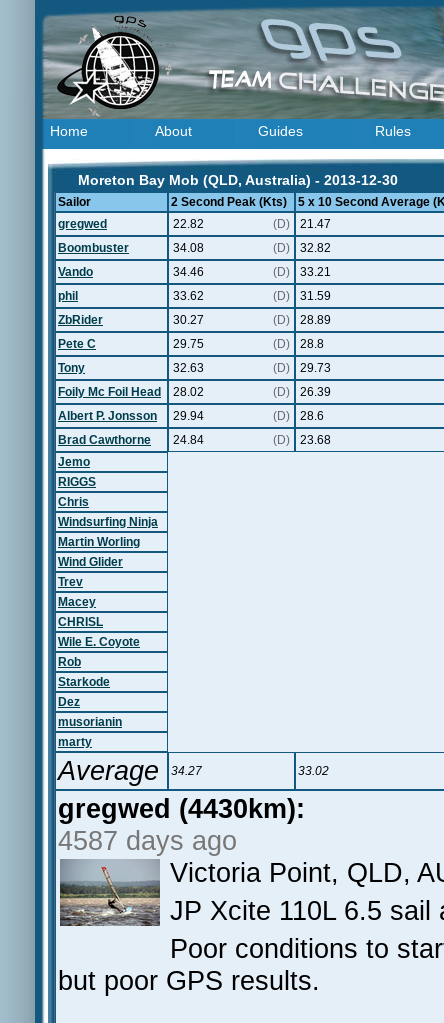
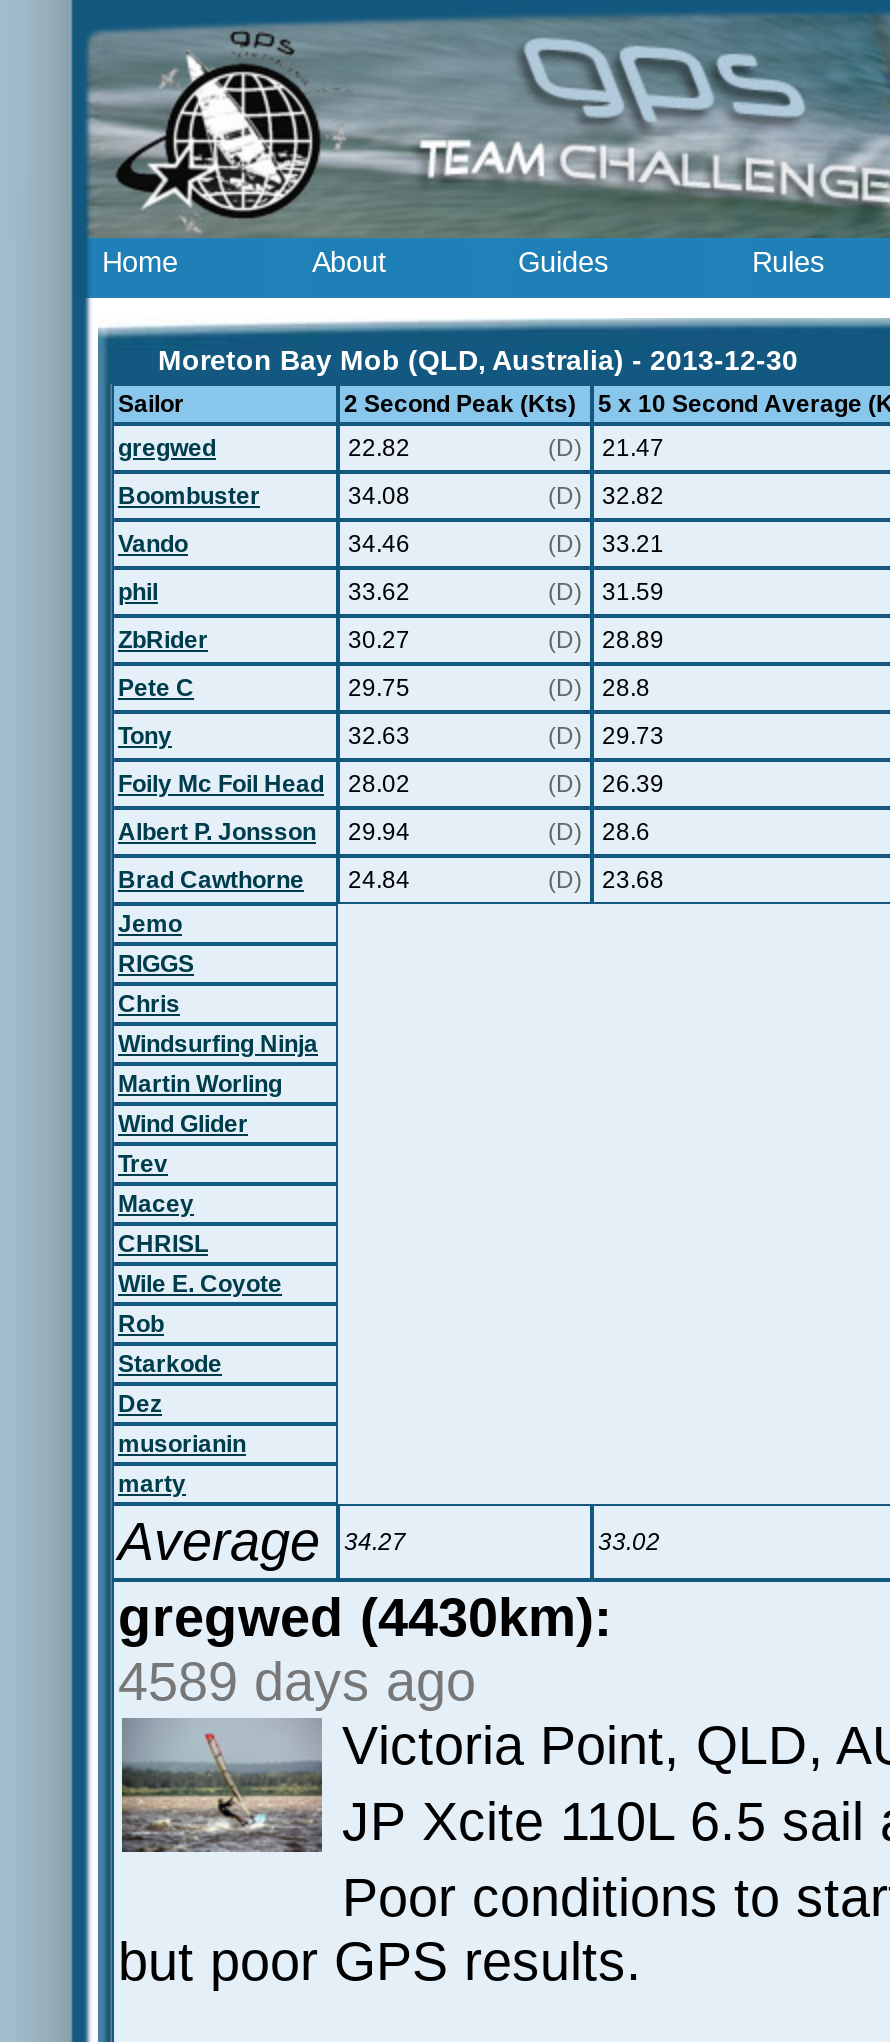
[58,825,237,856] 4587 days ago -> [118,1650,476,1712] 4589 days ago

